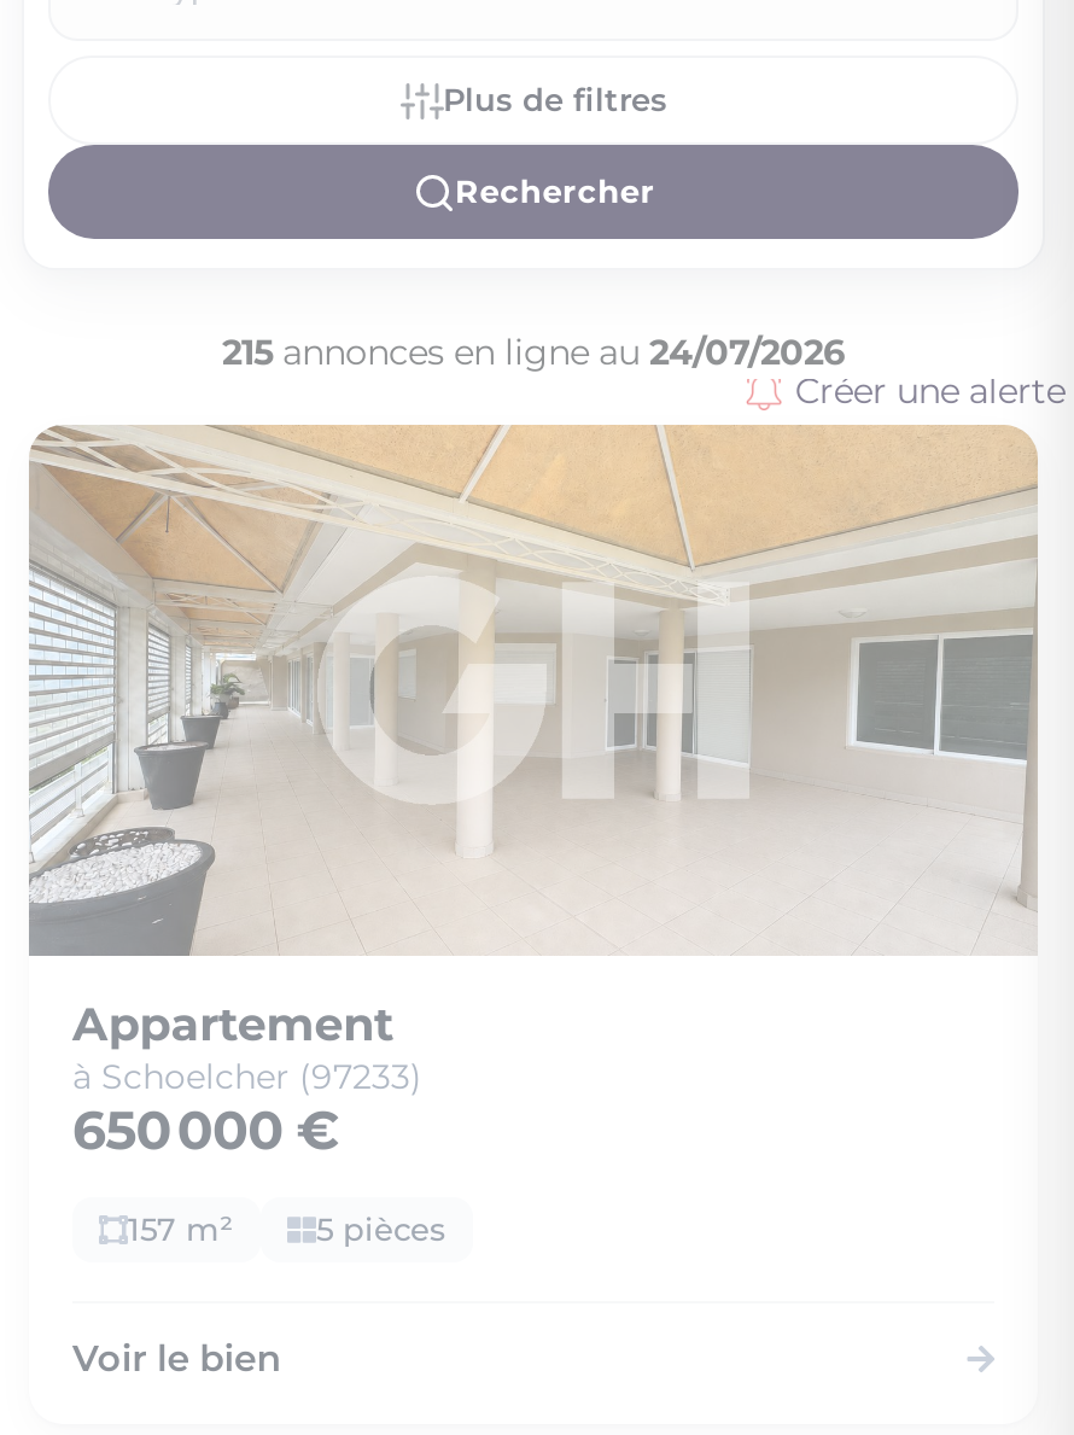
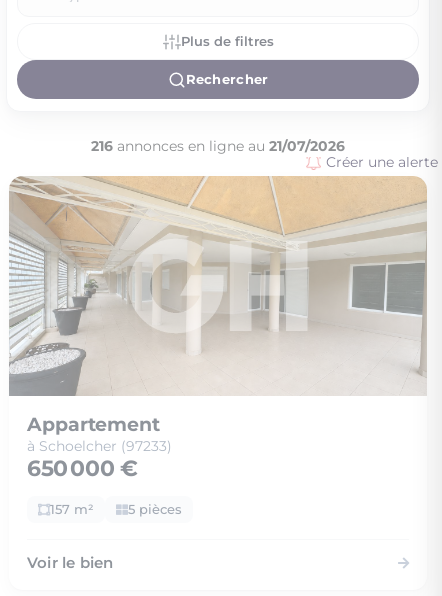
[222,331,845,374] 215 annonces en ligne au 24/07/2026 -> [91,137,345,155] 216 annonces en ligne au 21/07/2026

